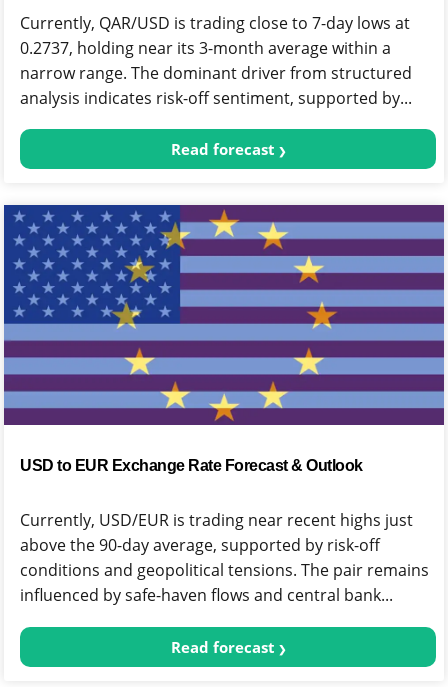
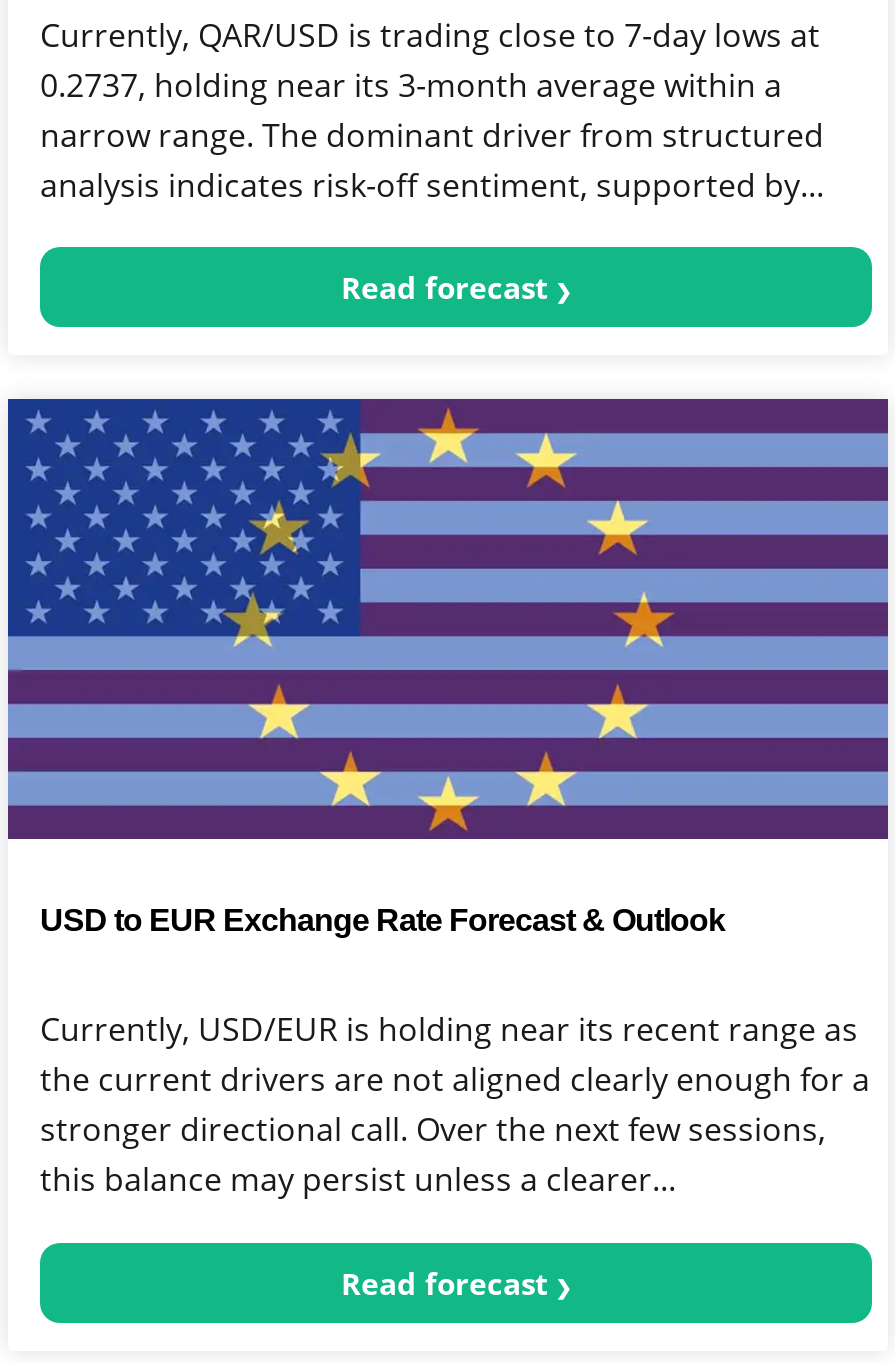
[20,509,429,606] Currently, USD/EUR is trading near recent highs just | above the 90-day average, supported by risk-off | conditions and geopolitical tensions. The pair remains | influenced by safe-haven flows and central bank... -> [40,1008,870,1202] Currently, USD/EUR is holding near its recent range as | the current drivers are not aligned clearly enough for a | stronger directional call. Over the next few sessions, | this balance may persist unless a clearer...

